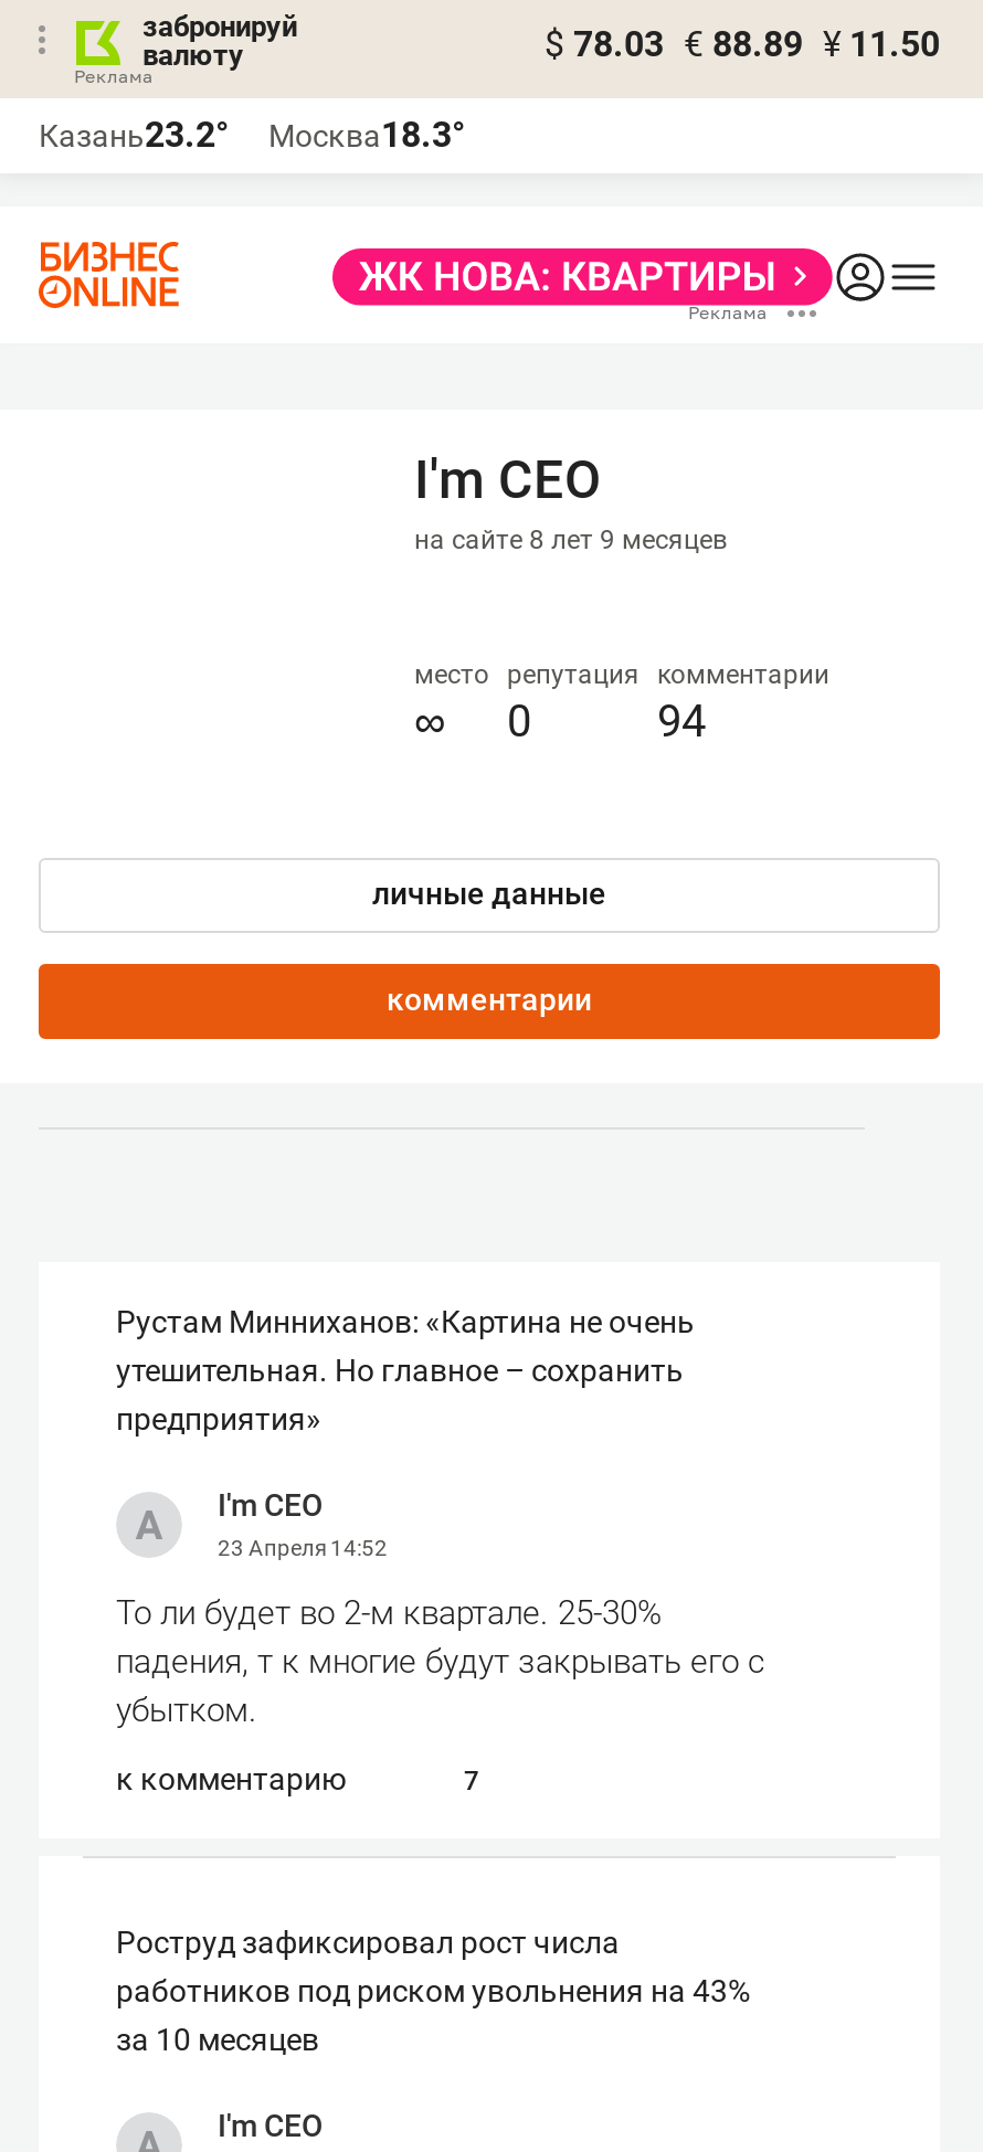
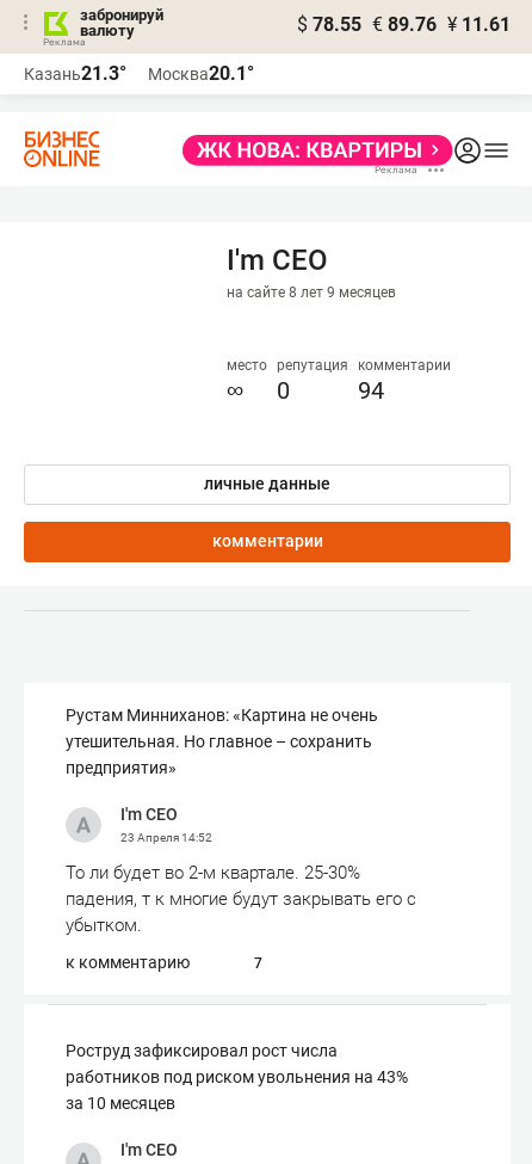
[545,23,940,65] $ 78.03 € 88.89 ¥ 11.50 -> [297,13,511,36] $ 78.55 € 89.76 ¥ 11.61
[39,114,229,156] Казань23.2° -> [24,62,126,85] Казань21.3°
[268,114,465,156] Москва18.3° -> [148,62,254,85] Москва20.1°

